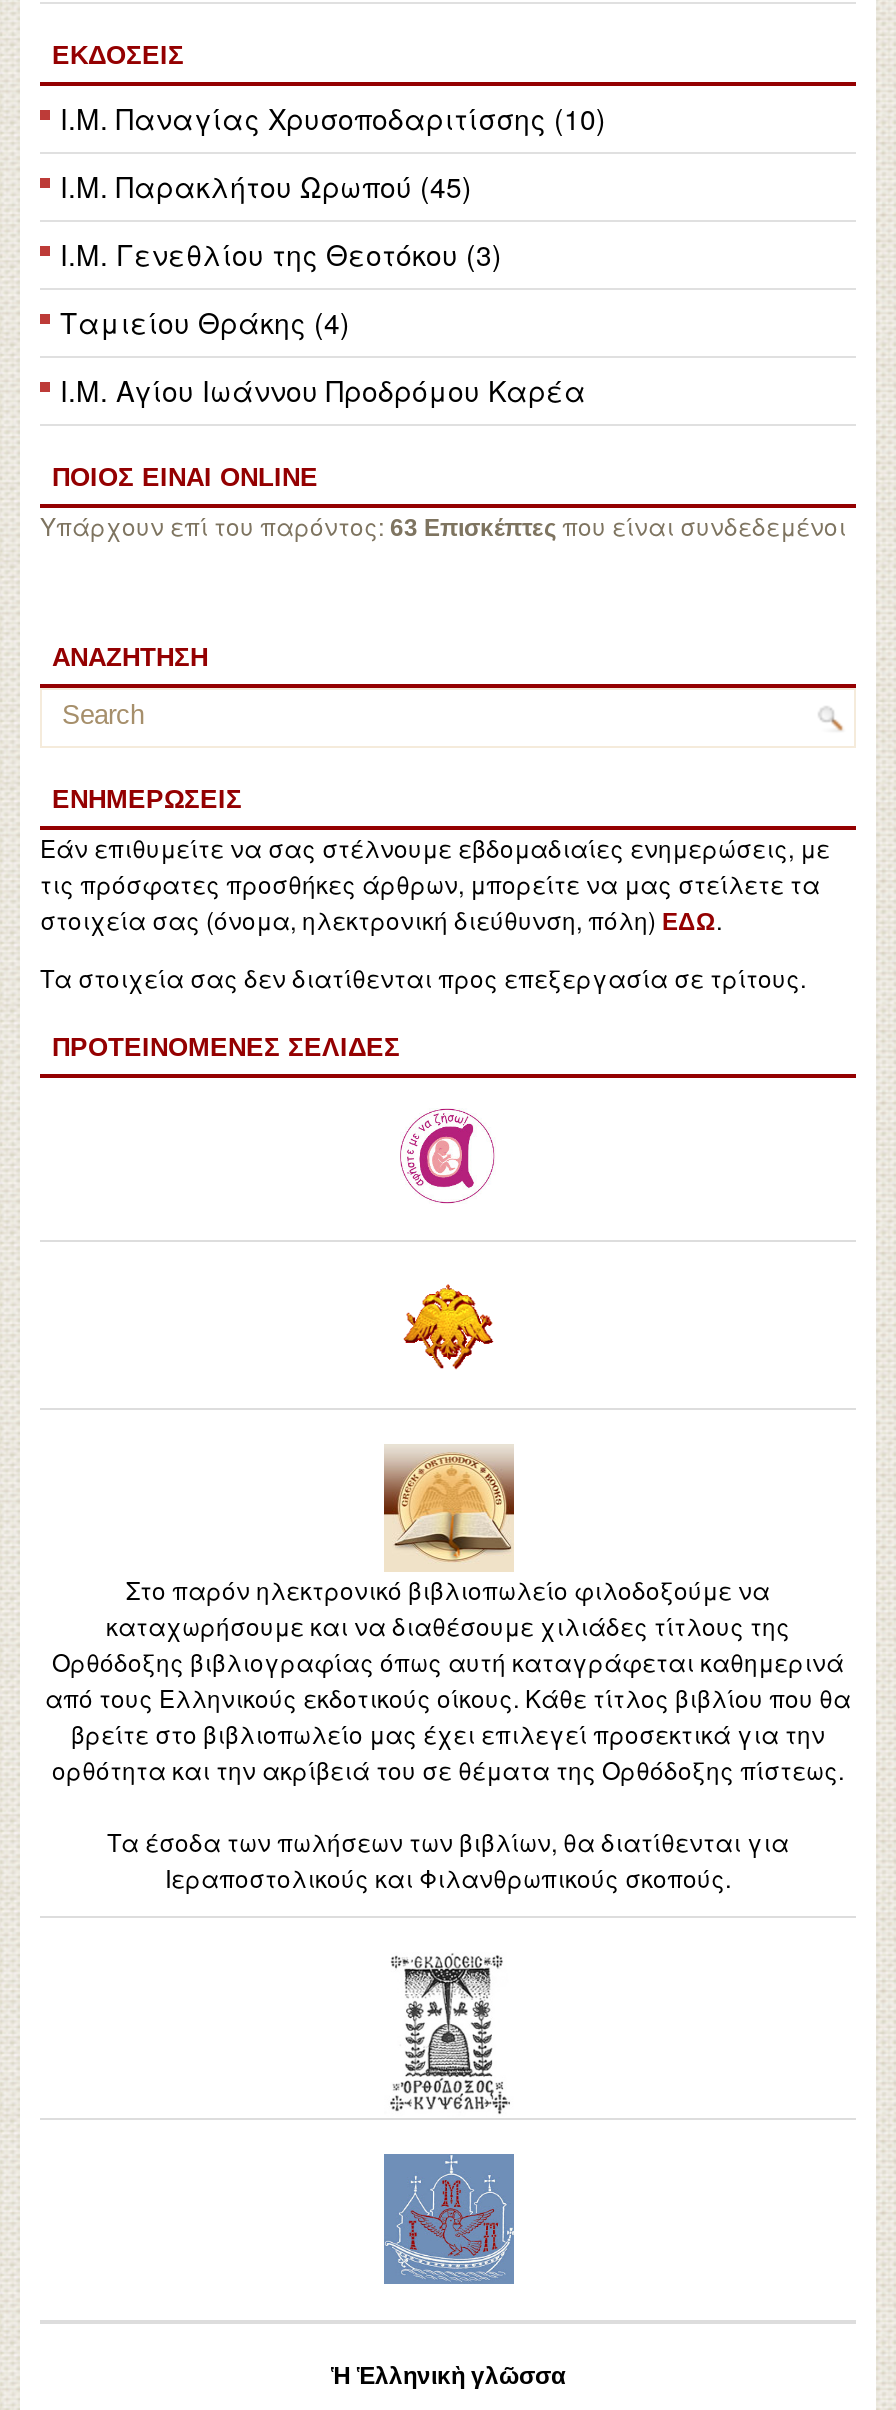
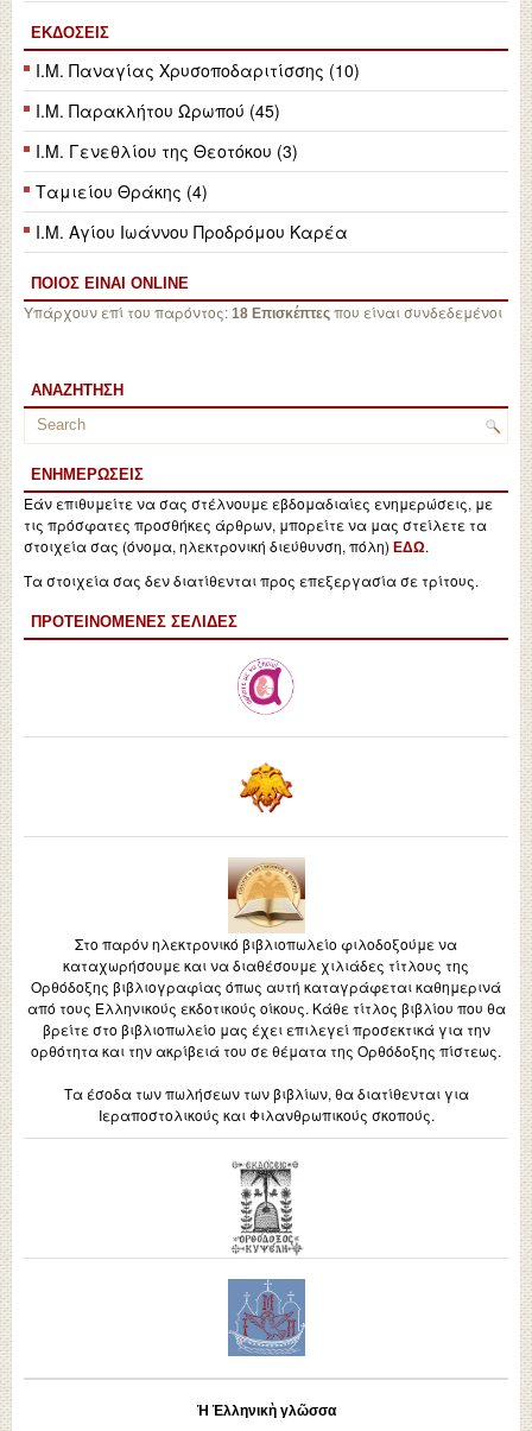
[40,508,846,542] Υπάρχουν επί του παρόντος:63 Επισκέπτεςπου είναι συνδεδεμένοι -> [24,302,502,322] Υπάρχουν επί του παρόντος:18 Επισκέπτεςπου είναι συνδεδεμένοι

